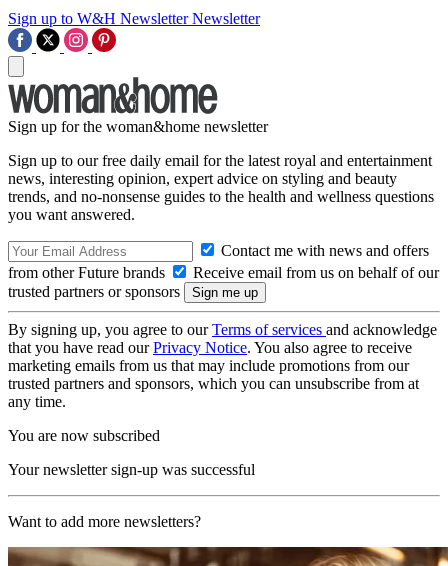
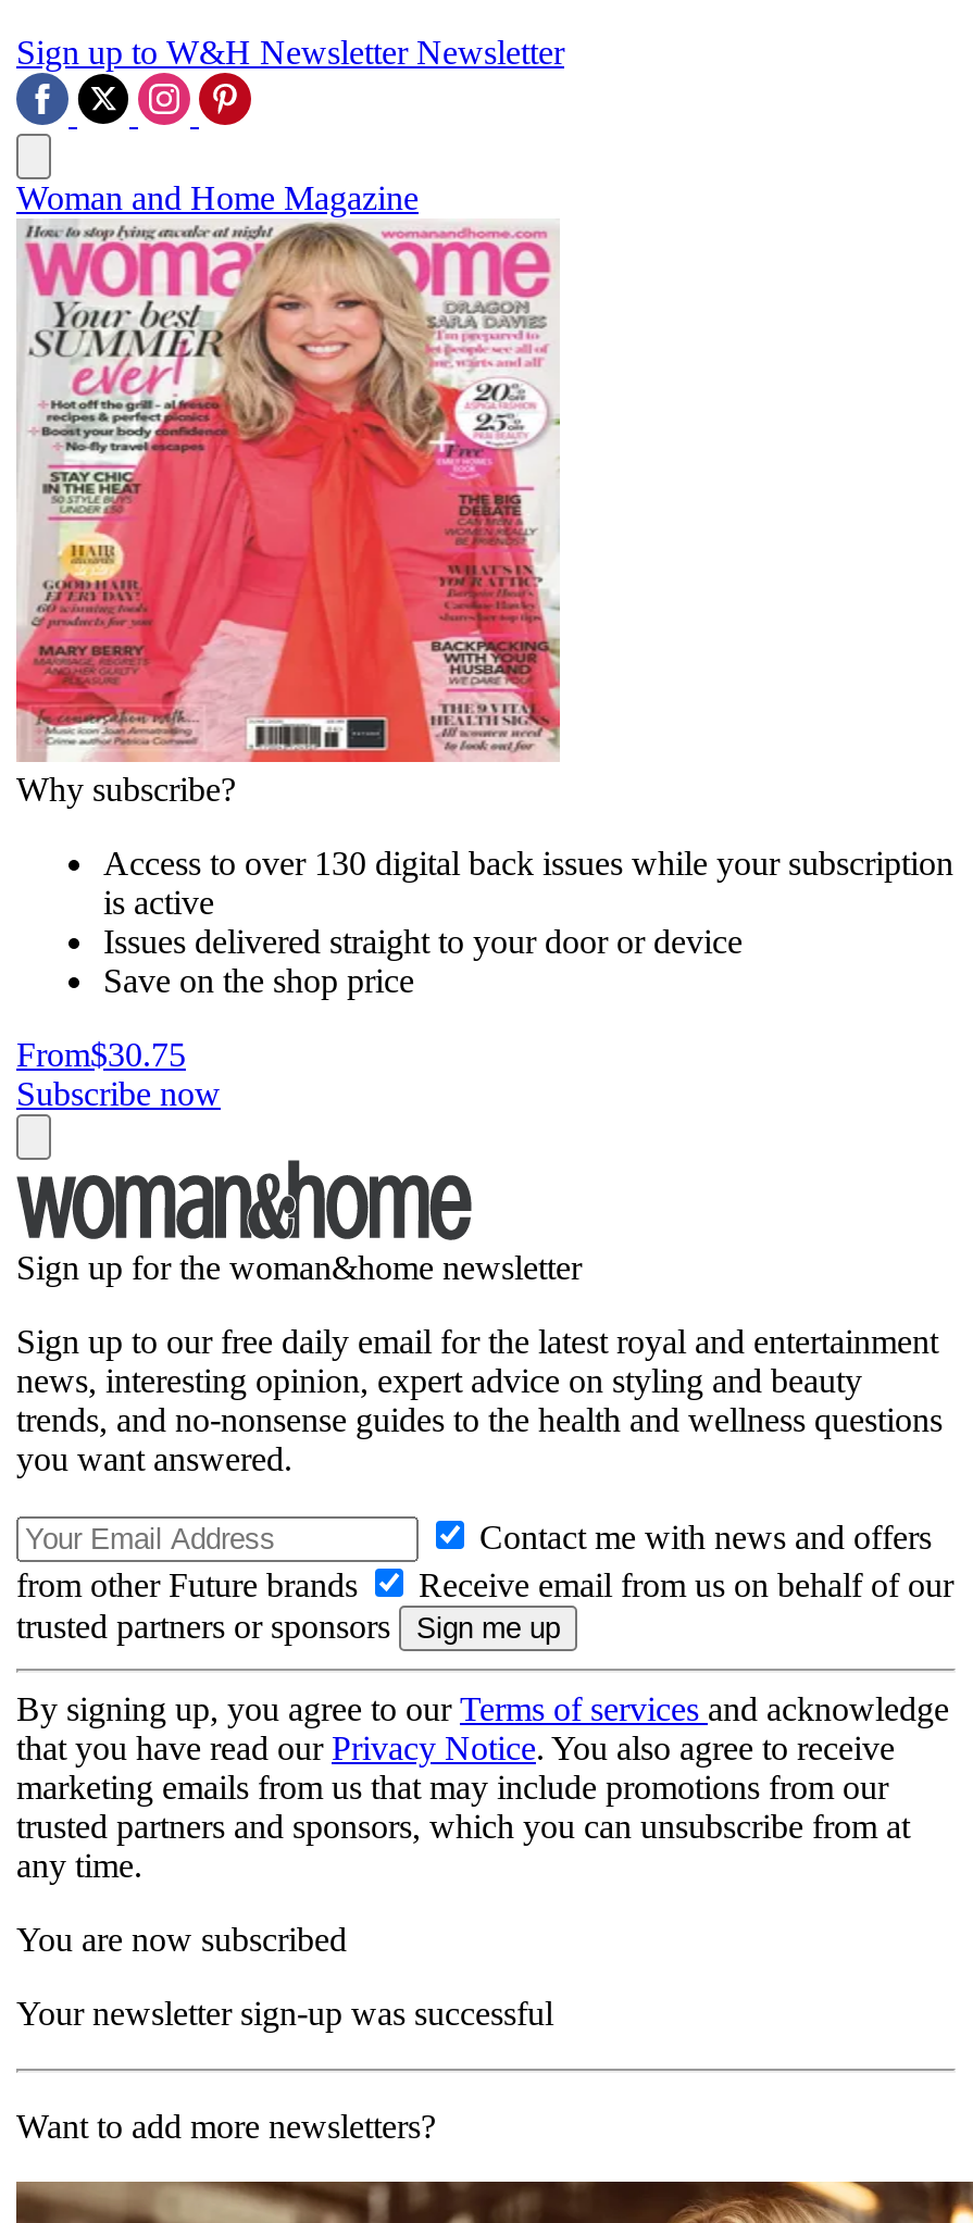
none -> [14,221,953,1112] [image] | Why subscribe? | Access to over 130 digital back issues while your subscription | is active | Issues delivered straight to your door or device | Save on the shop price | From$30.75 | Subscribe now
none -> [16,180,419,217] Woman and Home Magazine

